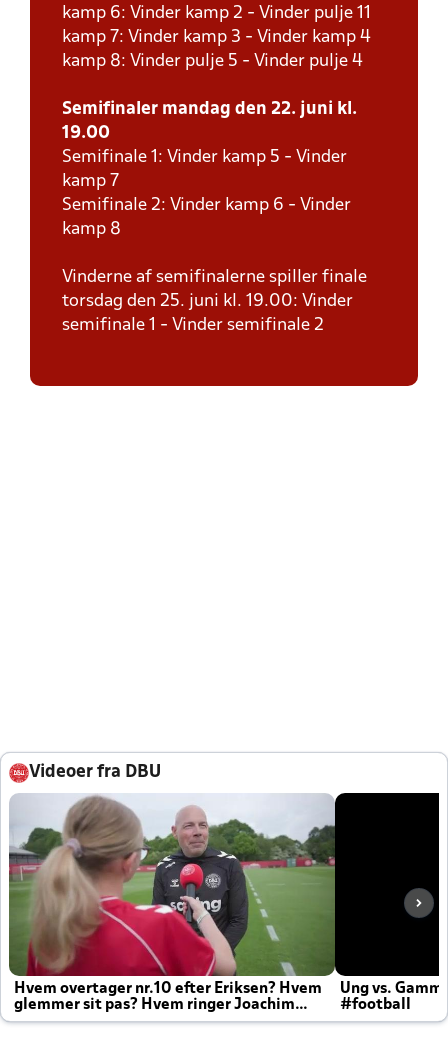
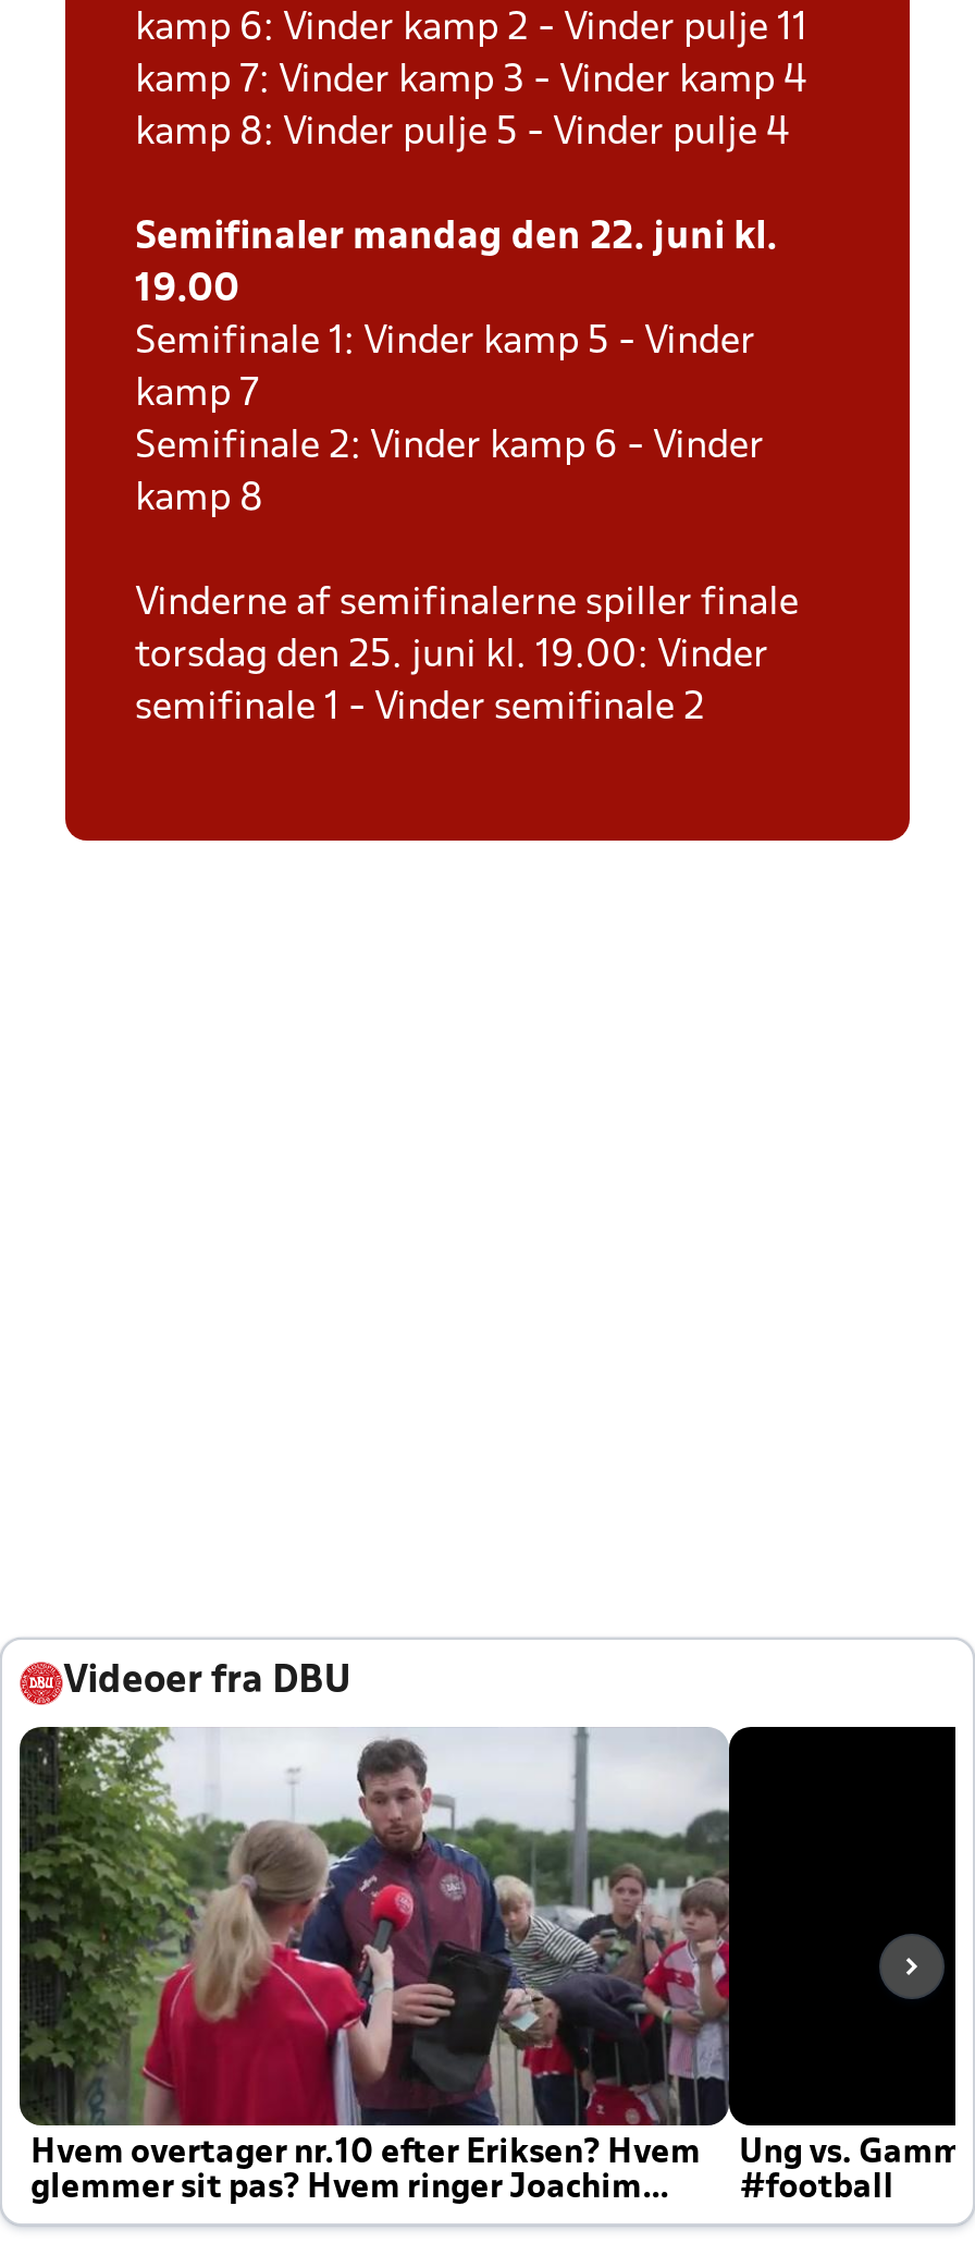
[8,793,336,977] [image] -> [17,1725,731,2128] [image]

